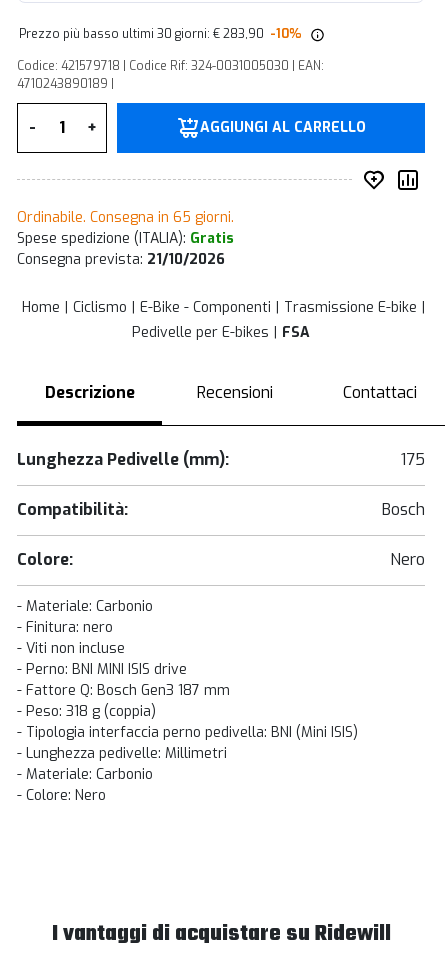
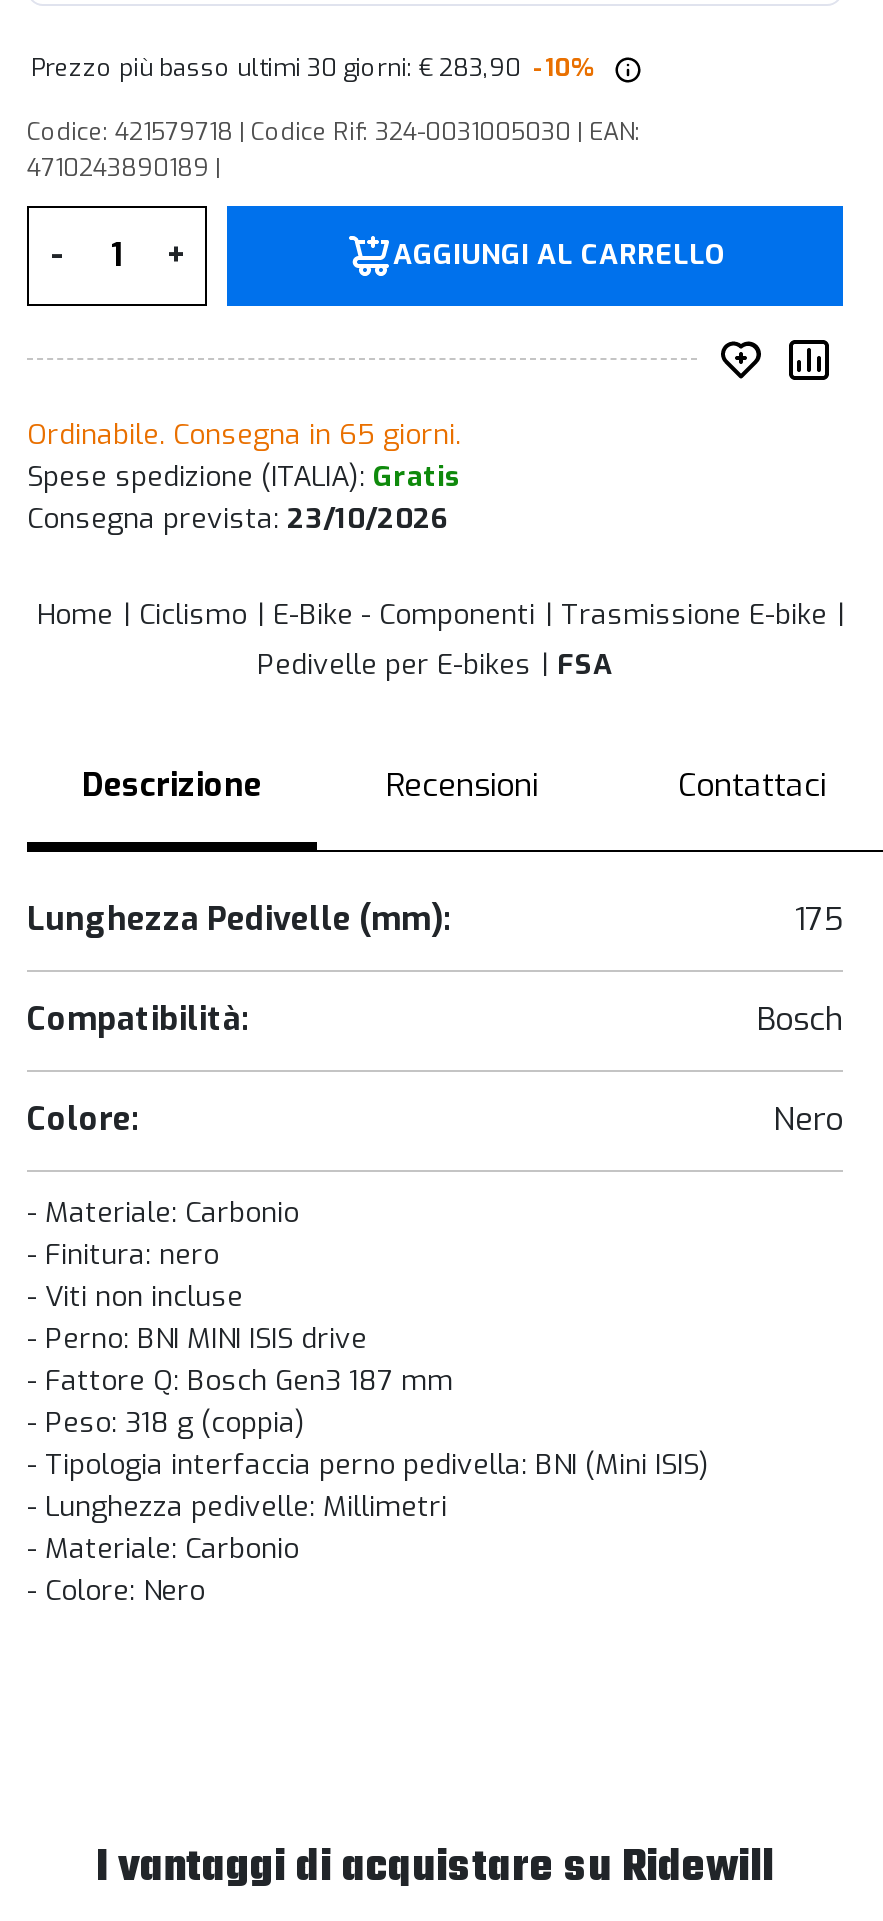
[17,249,225,268] Consegna prevista: 21/10/2026 -> [27,499,449,537] Consegna prevista: 23/10/2026

